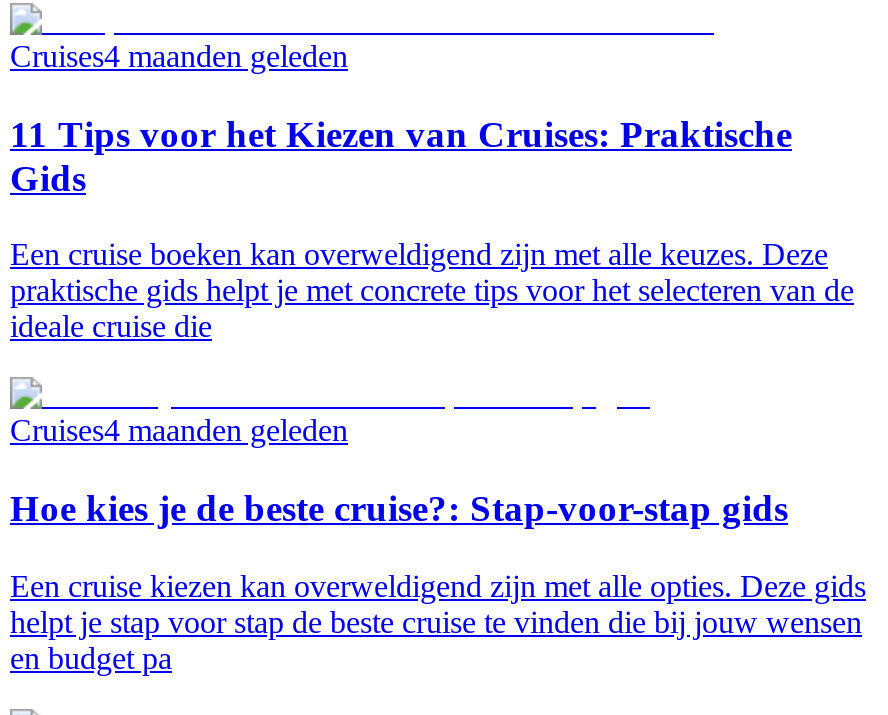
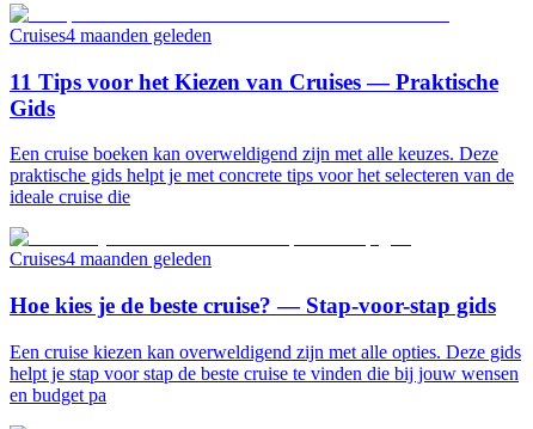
[10,112,792,154] 11 Tips voor het Kiezen van Cruises: Praktische -> [10,69,498,94] 11 Tips voor het Kiezen van Cruises — Praktische
[10,487,788,529] Hoe kies je de beste cruise?: Stap-voor-stap gids -> [10,293,496,318] Hoe kies je de beste cruise? — Stap-voor-stap gids

